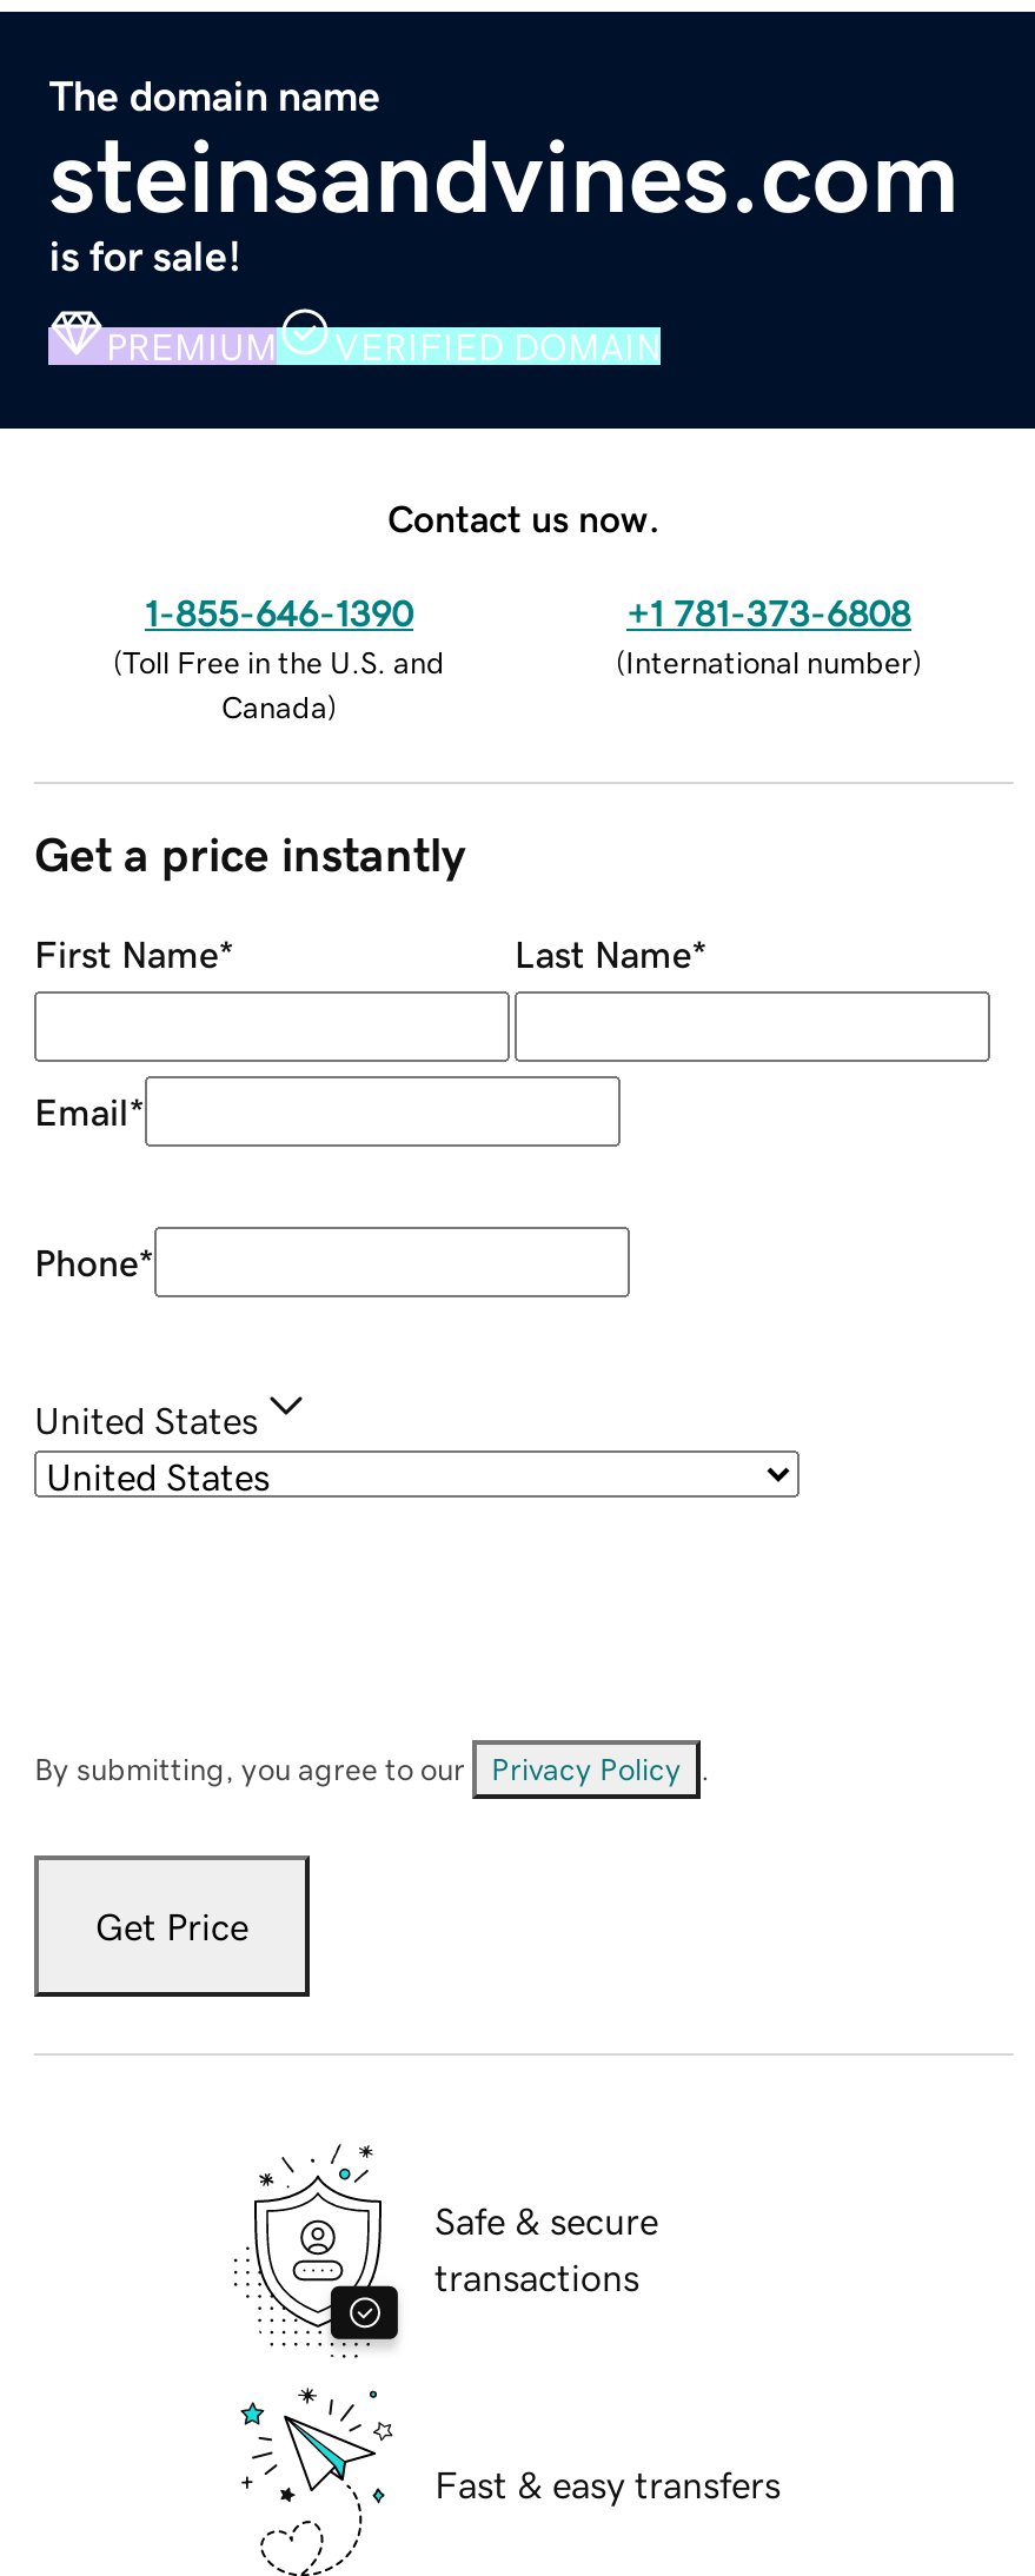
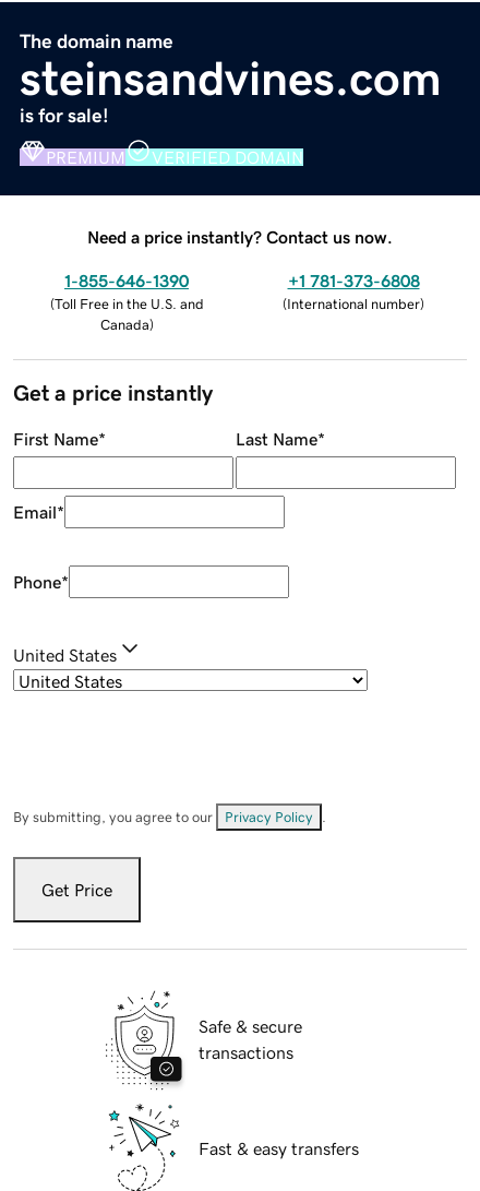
[387,498,661,536] Contact us now. -> [87,228,393,245] Need a price instantly? Contact us now.

